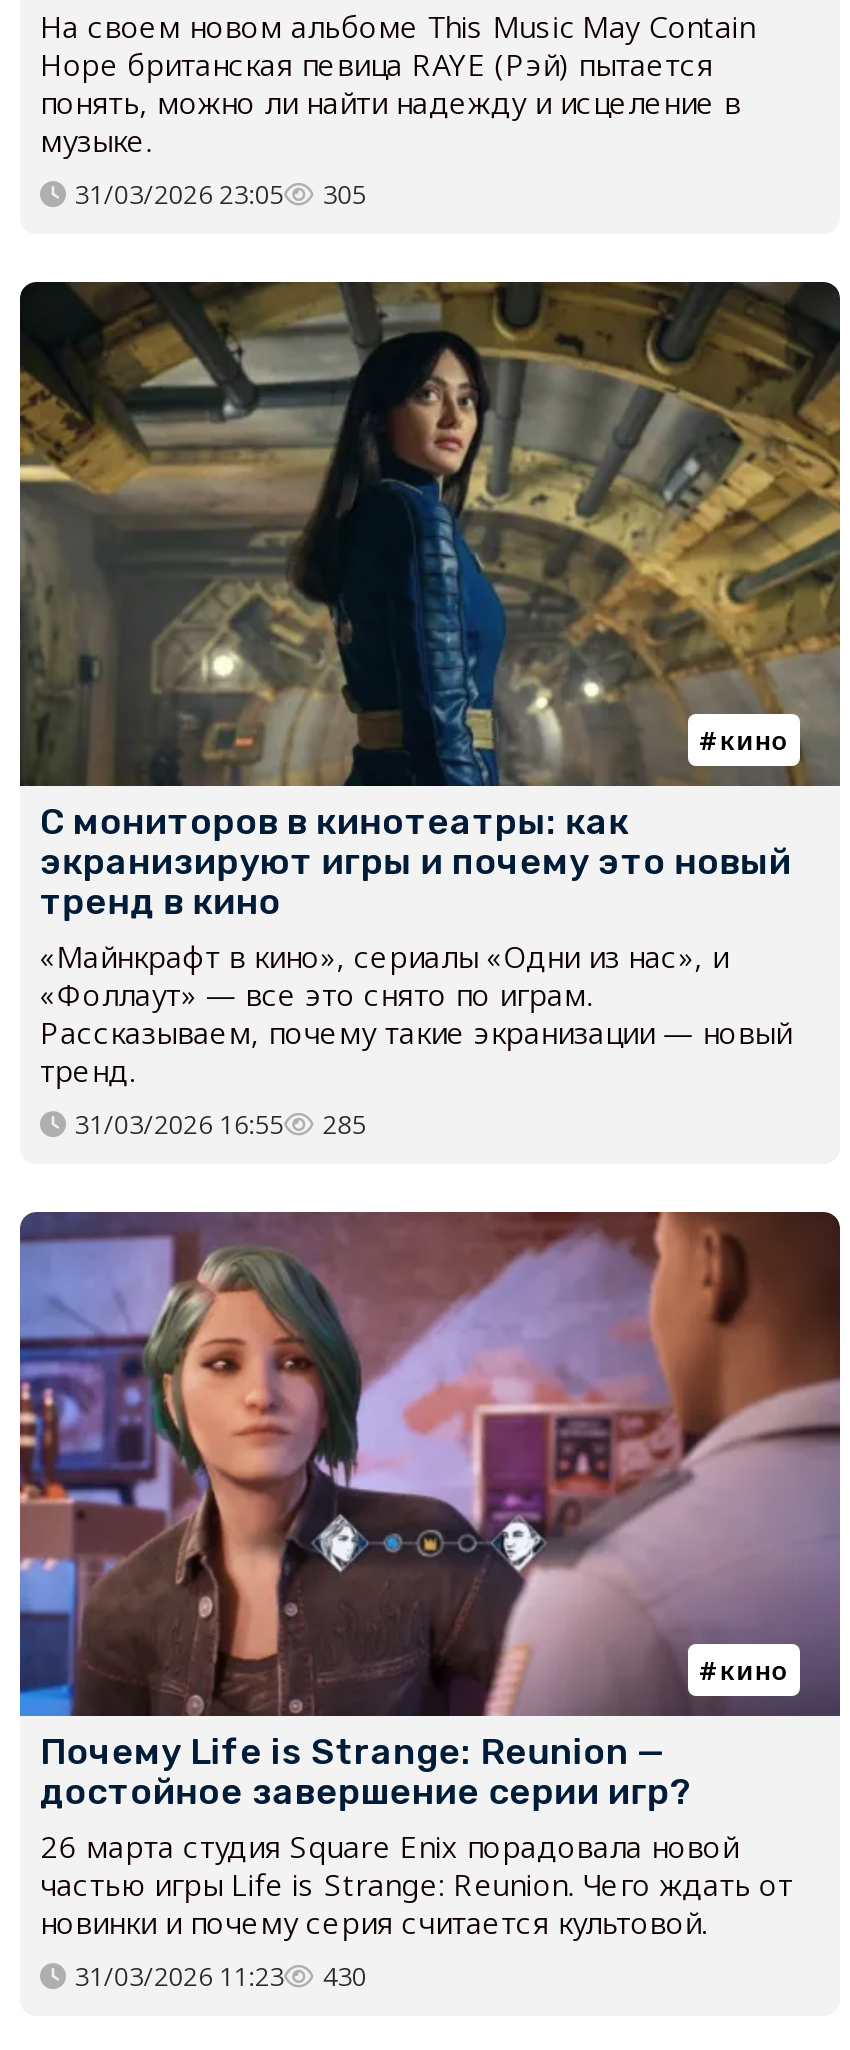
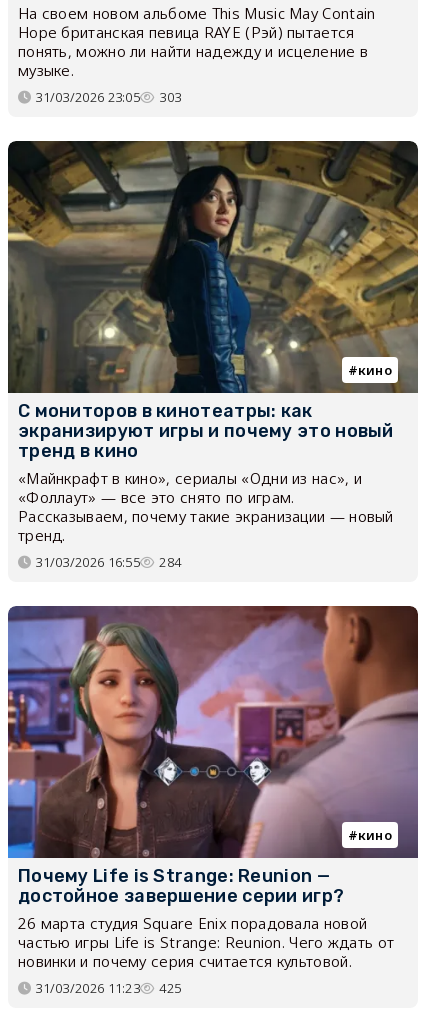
[75,176,367,212] 31/03/2026 23:05 305 -> [35,88,181,106] 31/03/2026 23:05 303
[75,1106,367,1142] 31/03/2026 16:55 285 -> [35,553,181,571] 31/03/2026 16:55 284
[75,1957,367,1993] 31/03/2026 11:23 430 -> [35,979,181,997] 31/03/2026 11:23 425

